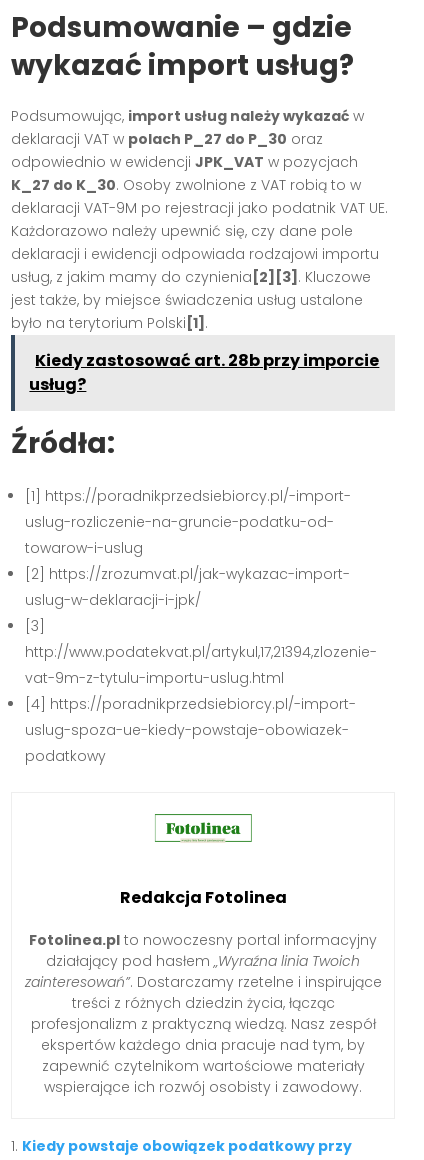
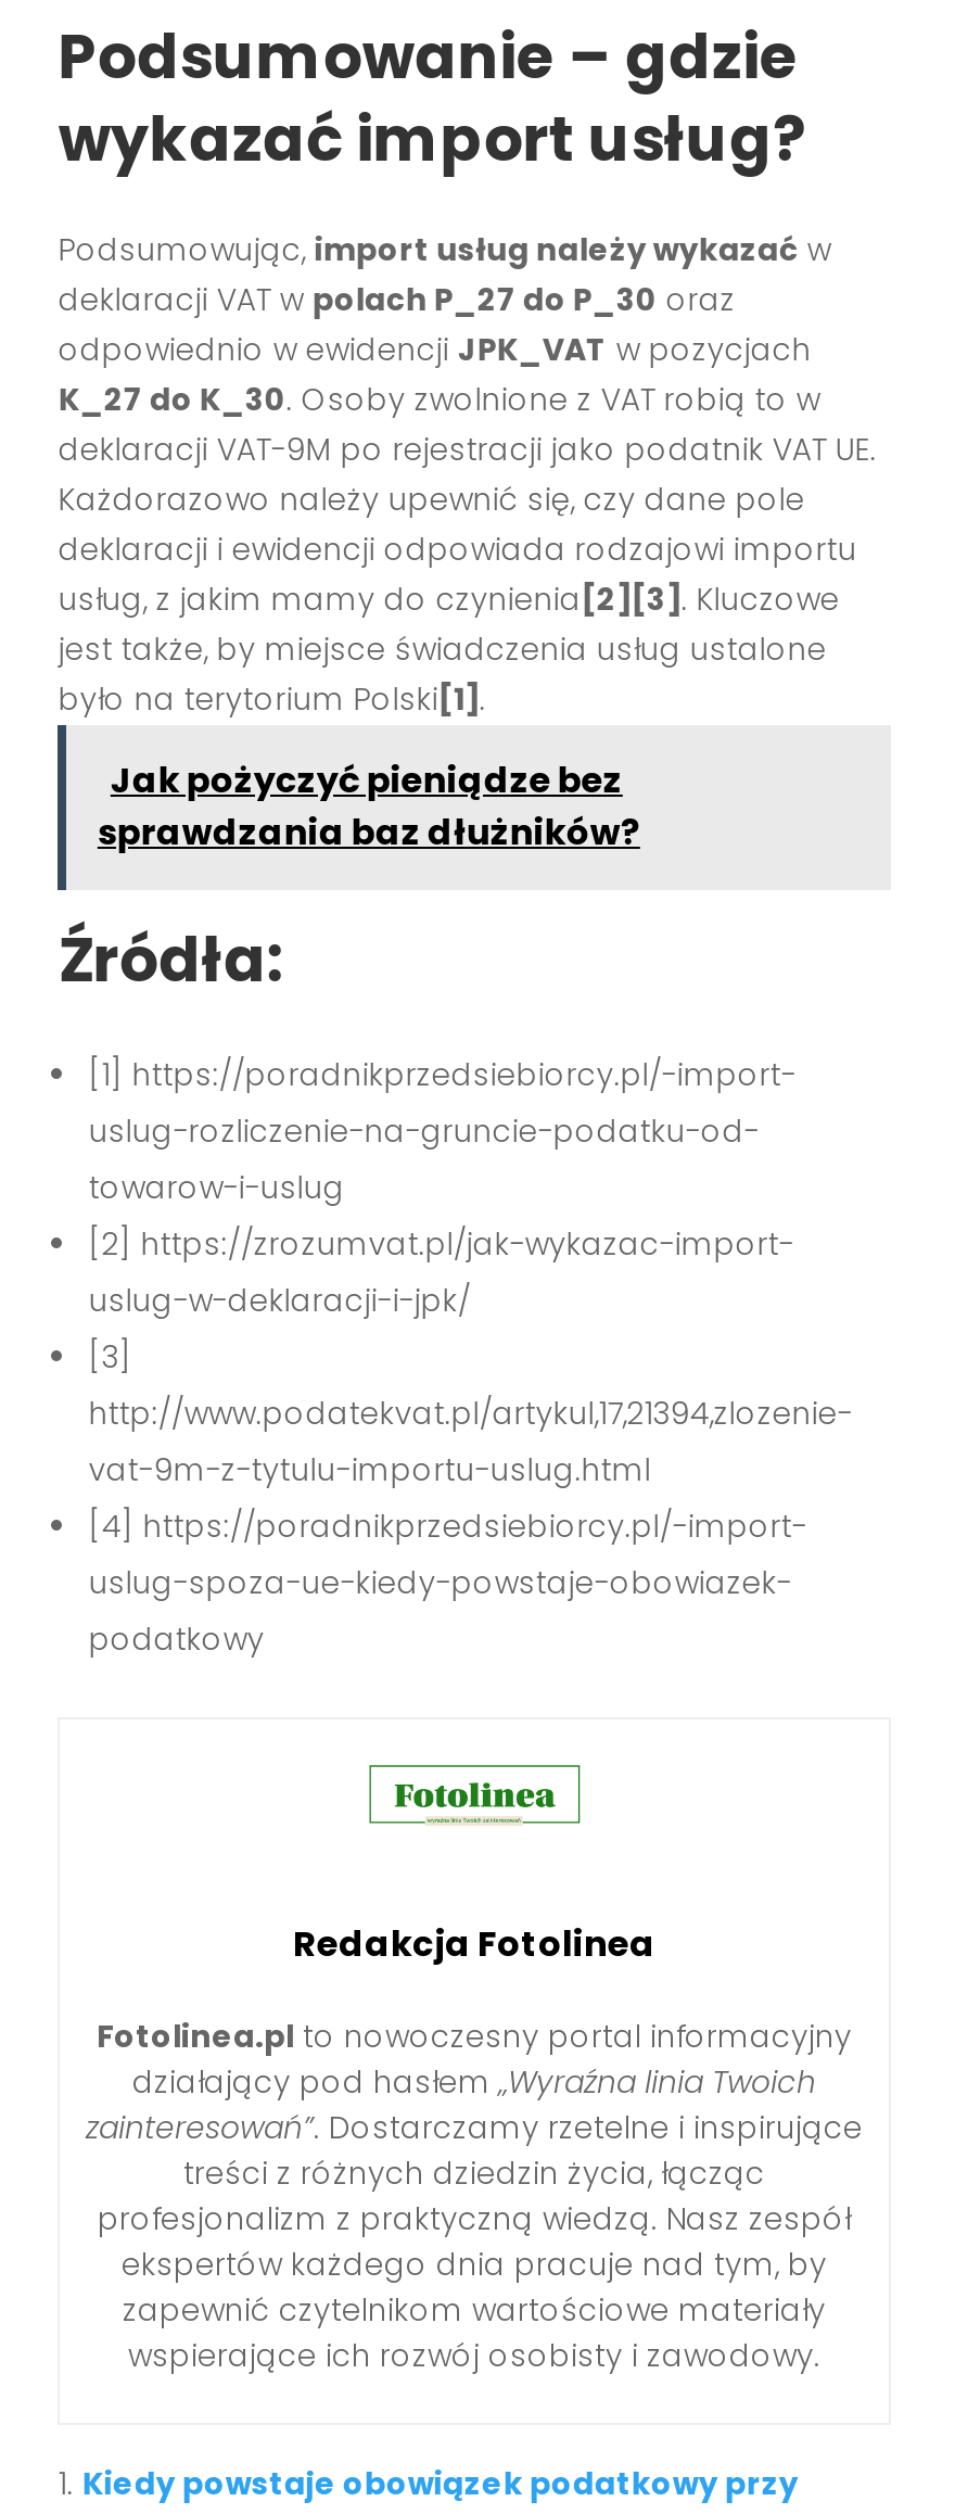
[29,349,379,396] Kiedy zastosować art. 28b przy imporcie | usług? -> [97,754,640,856] Jak pożyczyć pieniądze bez | sprawdzania baz dłużników?

